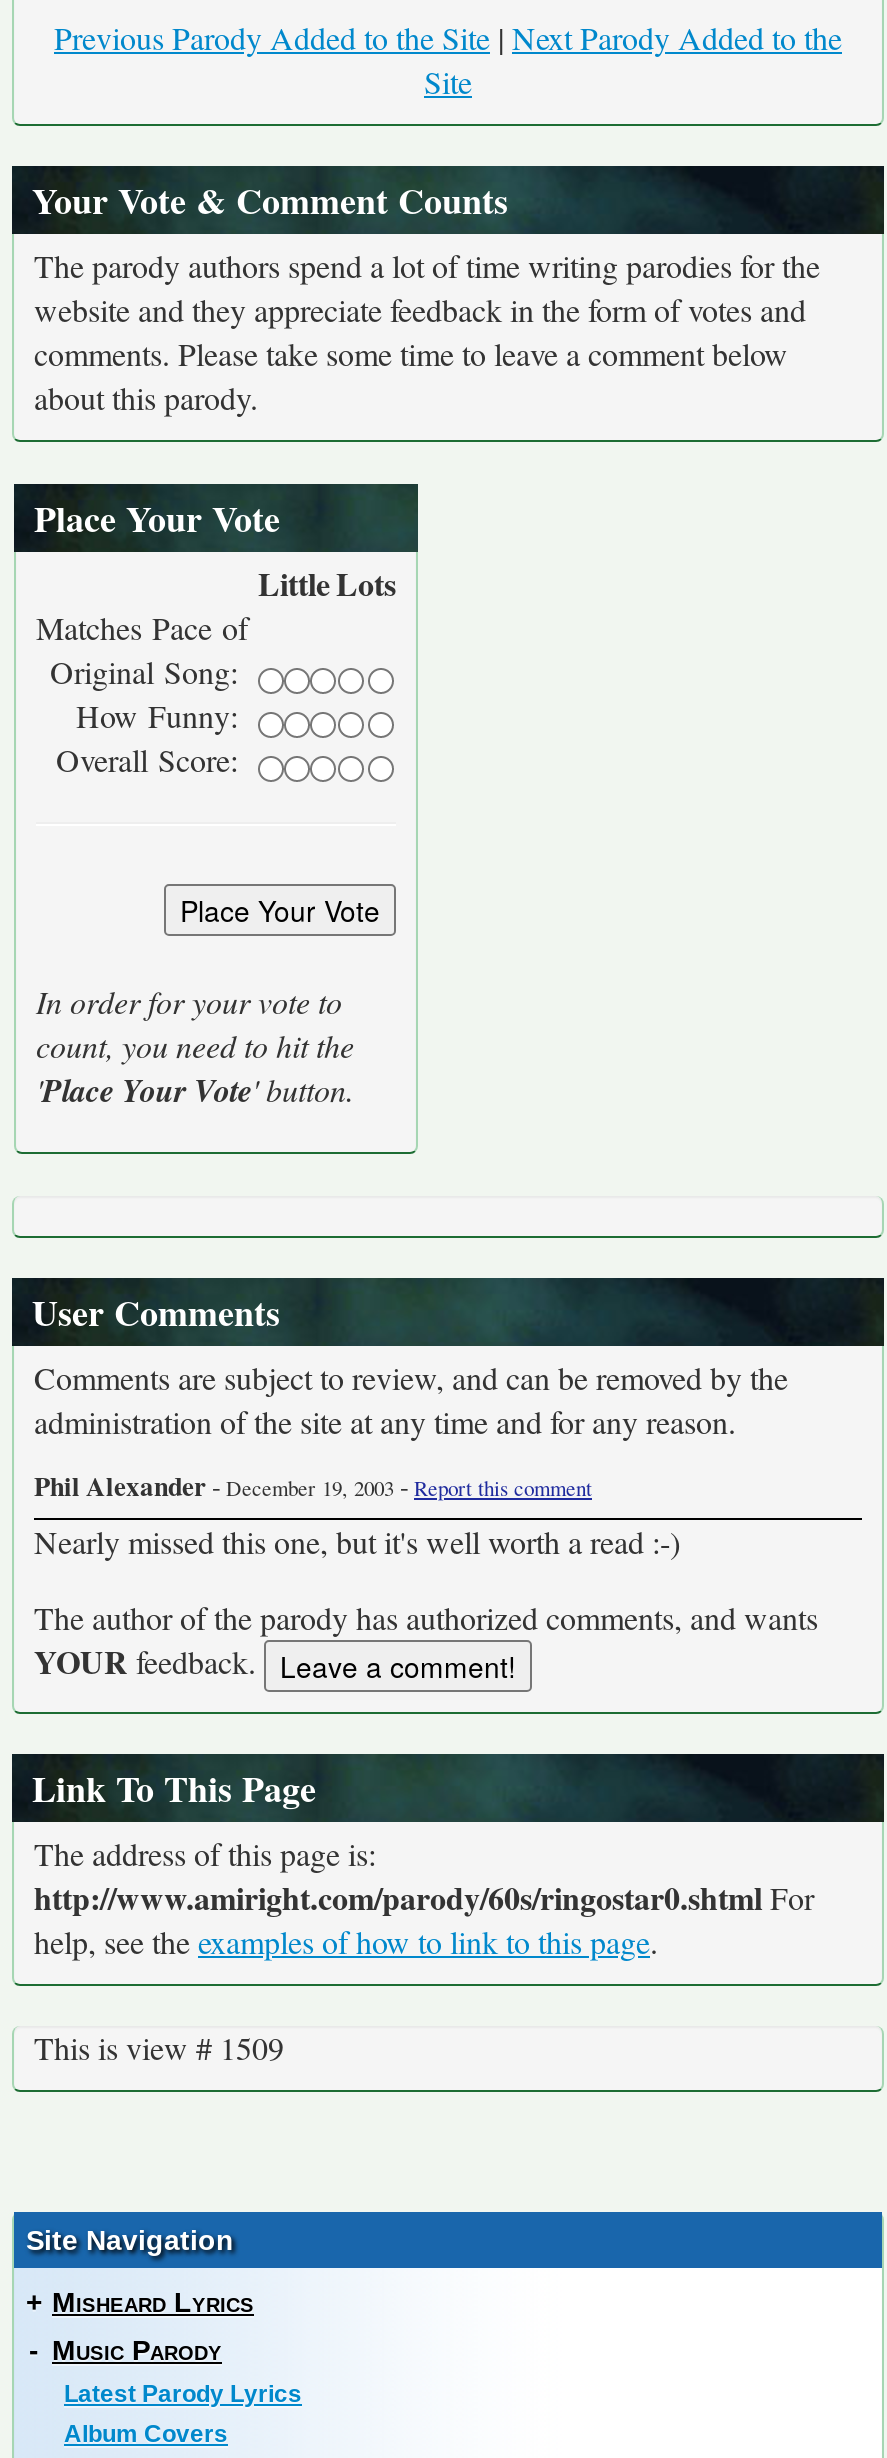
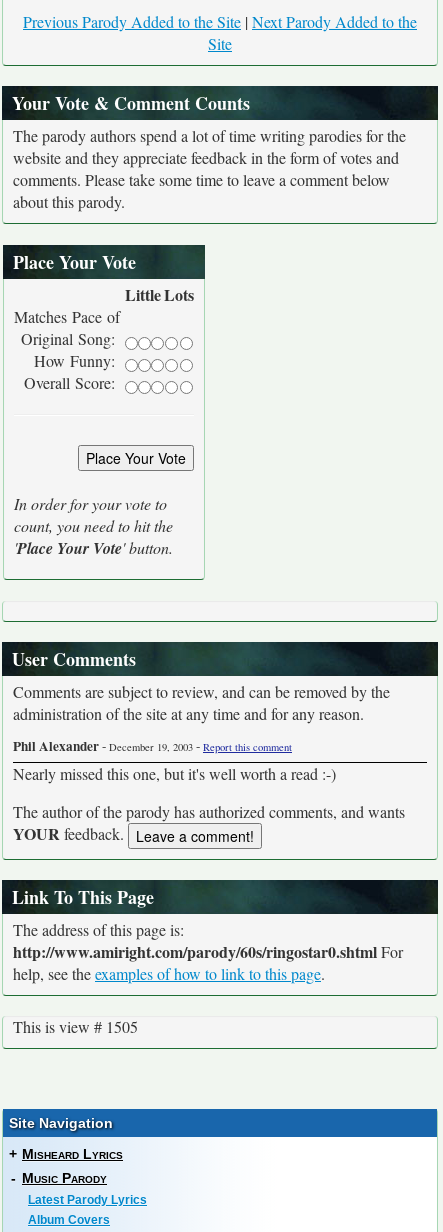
[34,2027,284,2069] This is view # 1509 -> [13,1016,138,1037] This is view # 1505

